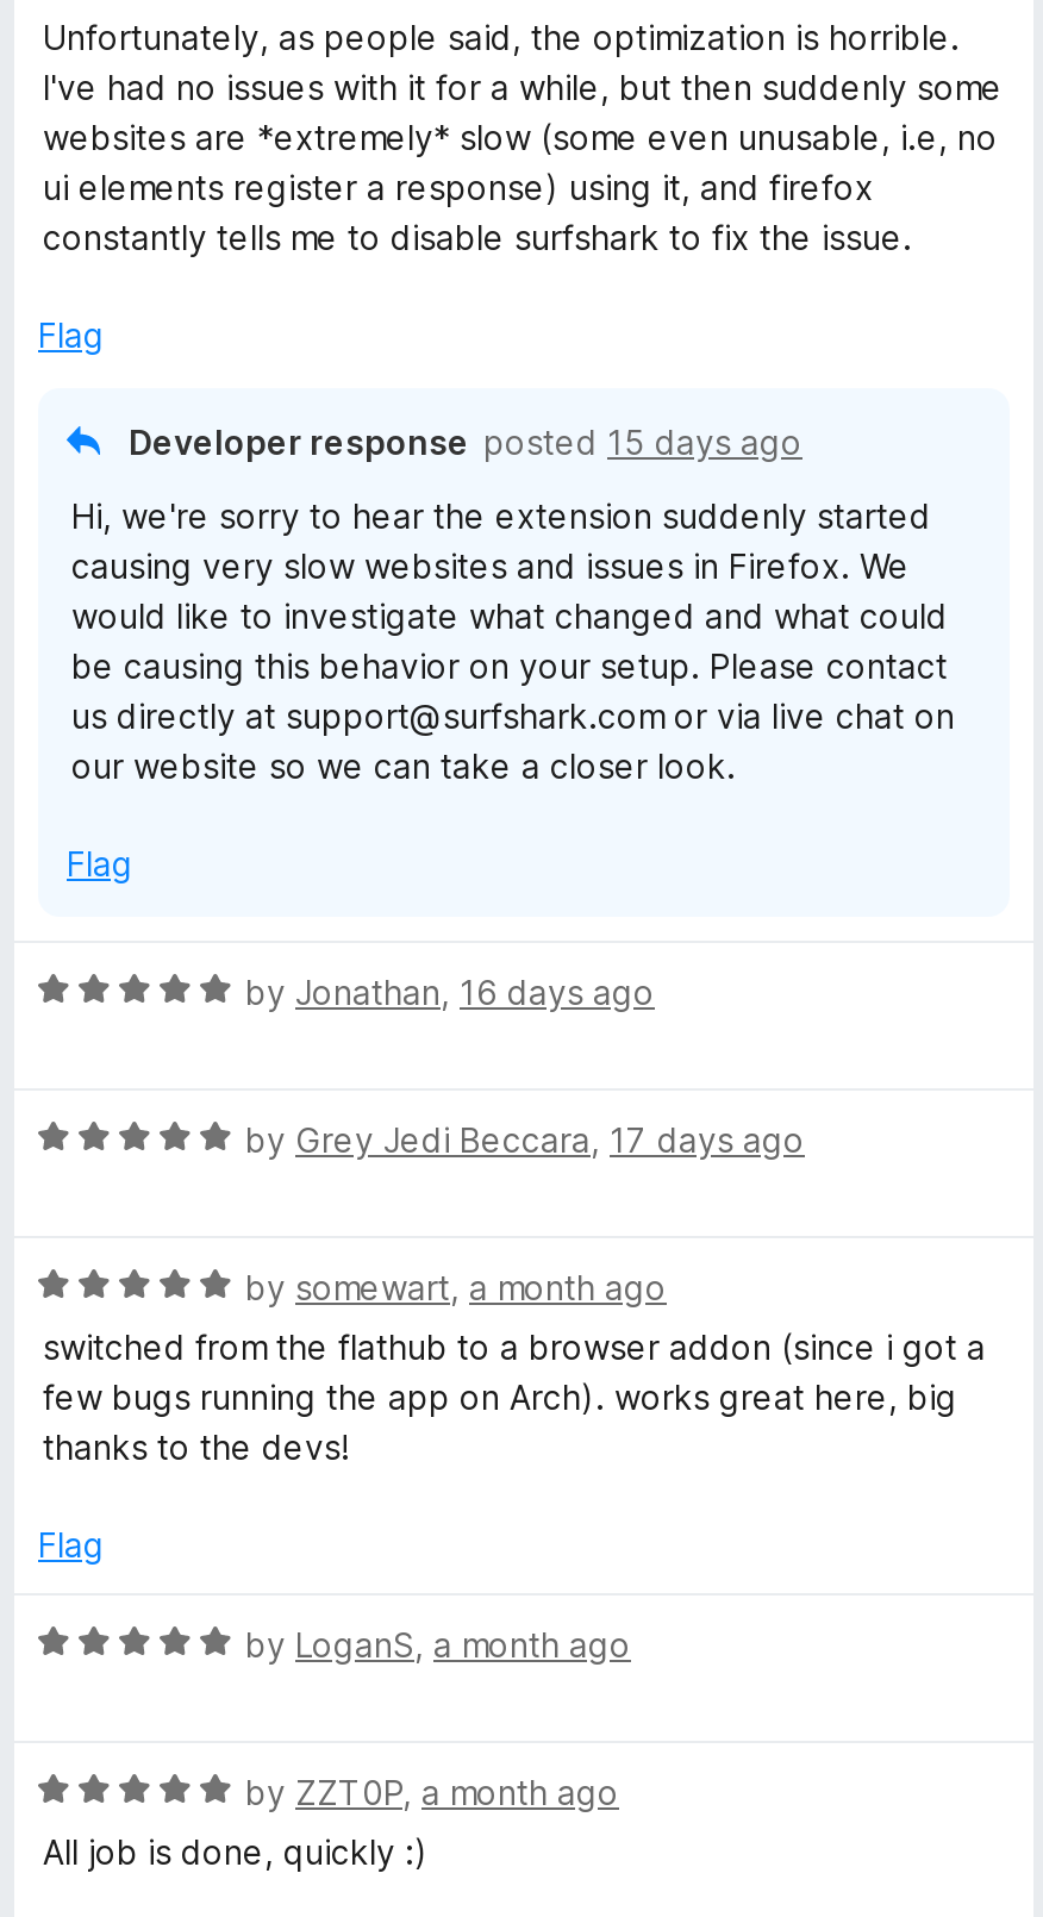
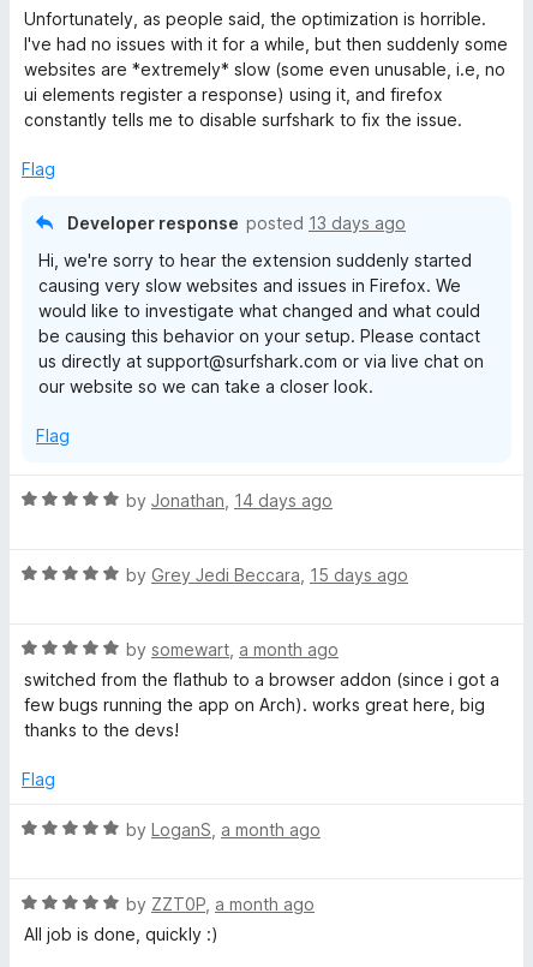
[129,422,802,462] Developer response posted 15 days ago -> [67,213,406,233] Developer response posted 13 days ago
[245,972,655,1012] by Jonathan, 16 days ago -> [126,490,333,511] by Jonathan, 14 days ago
[245,1119,805,1160] by Grey Jedi Beccara, 17 days ago -> [126,565,408,585] by Grey Jedi Beccara, 15 days ago

